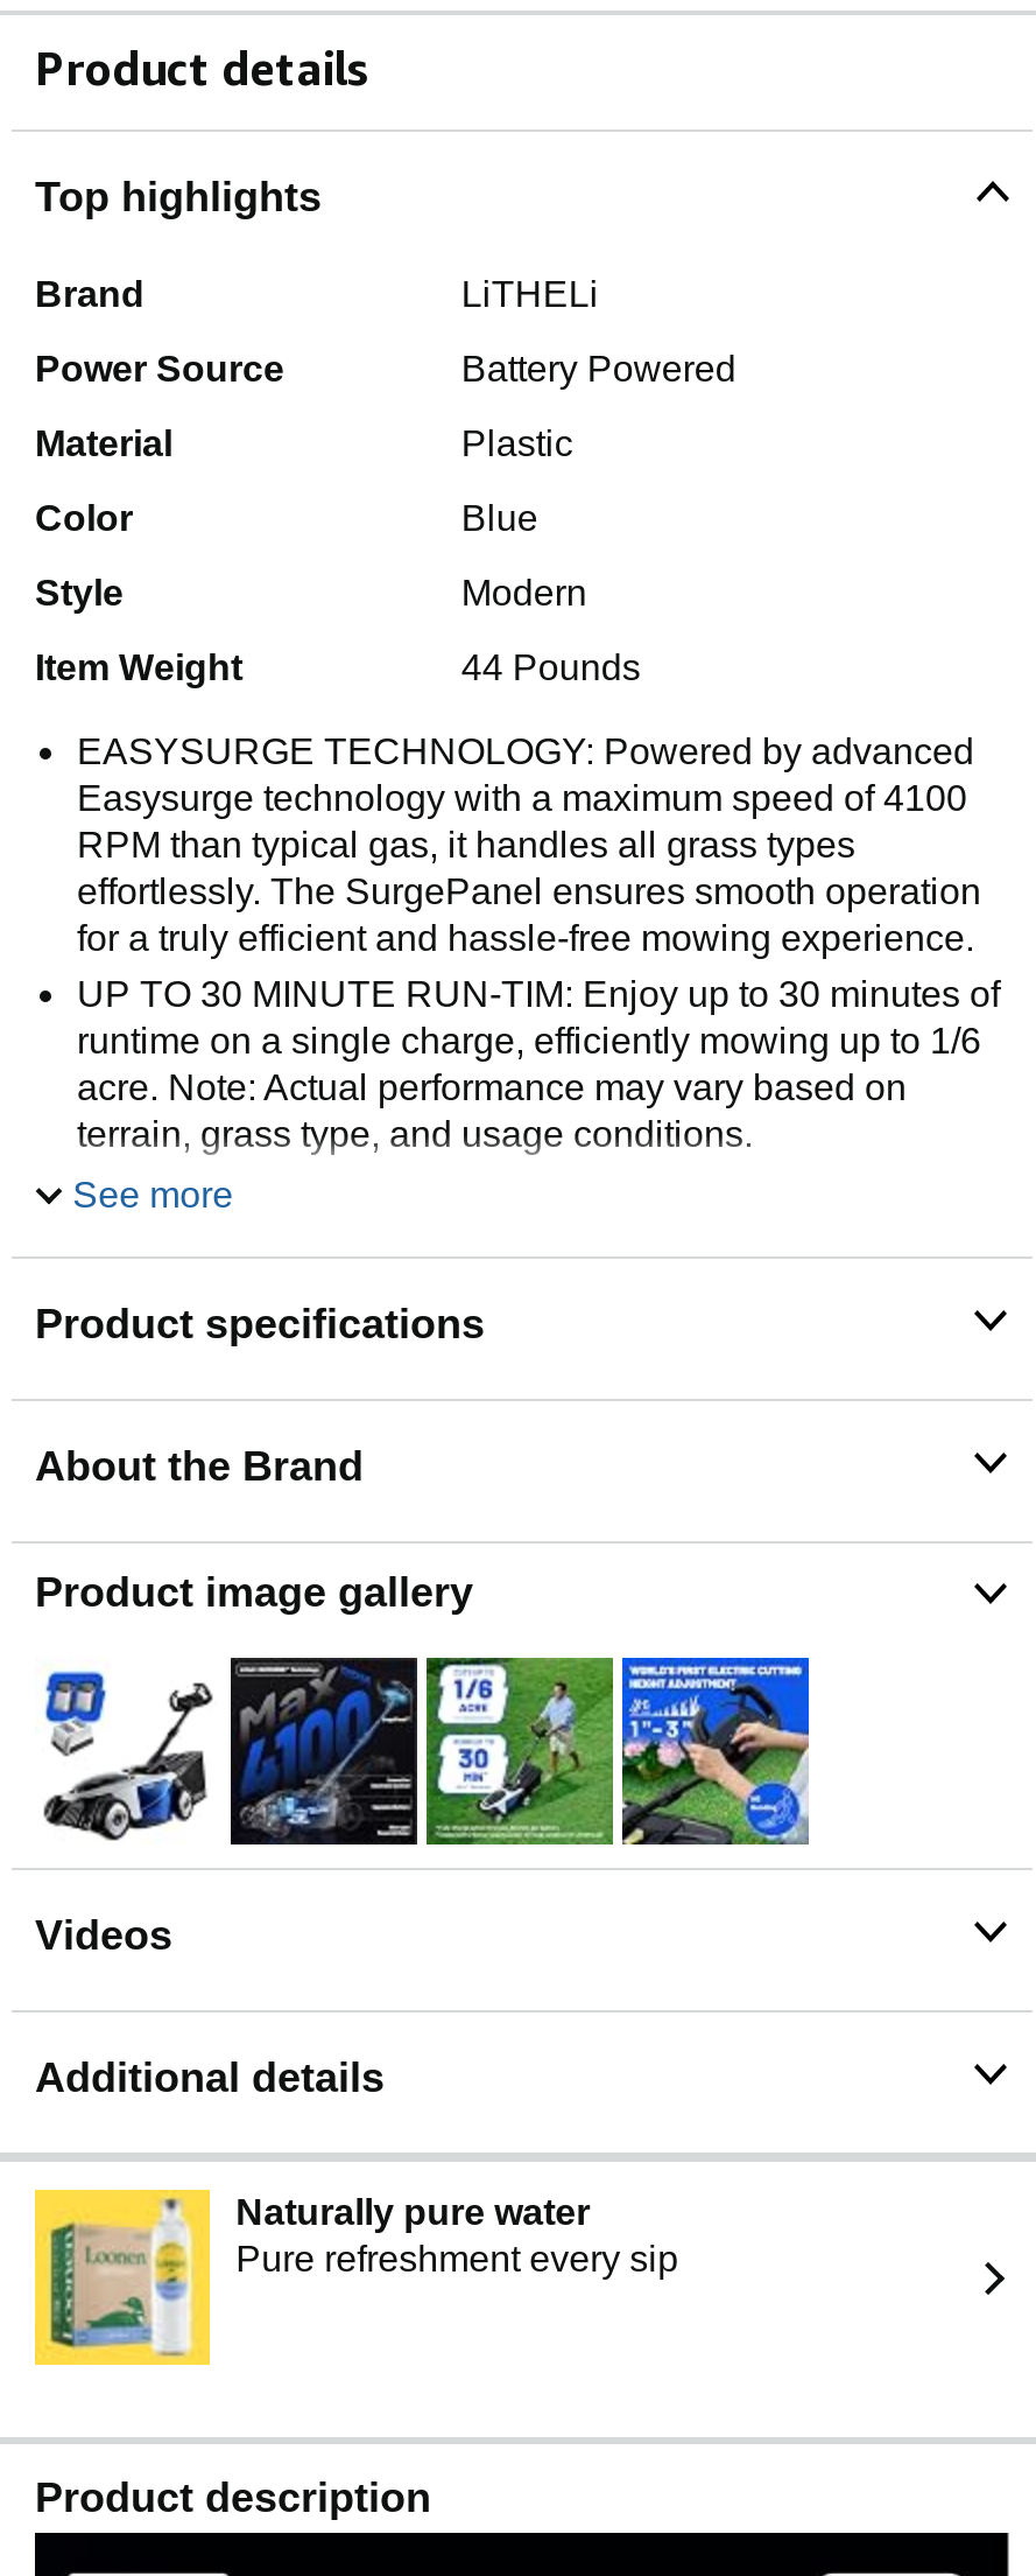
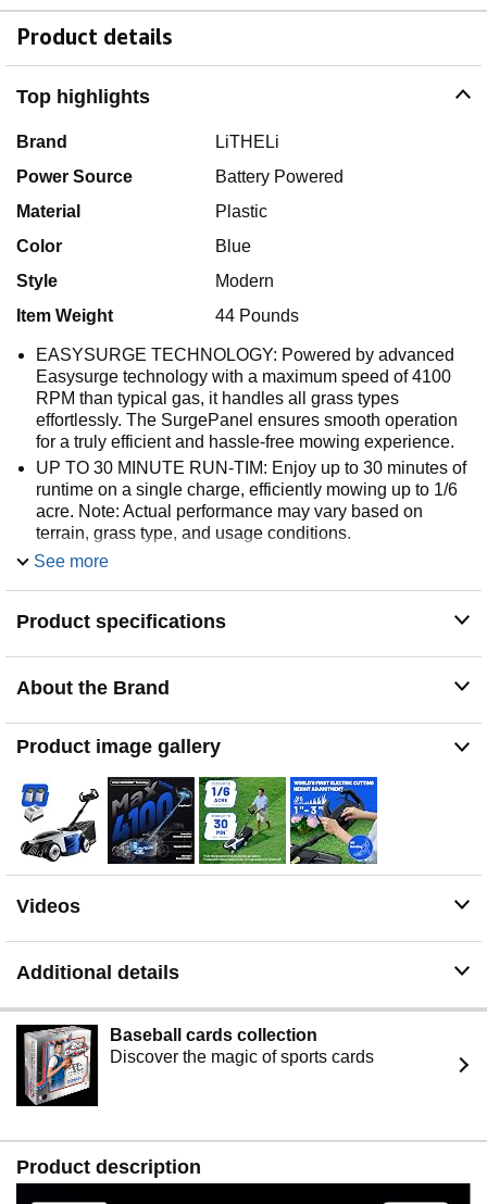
[33,2189,679,2366] [image] | Naturally pure water | Pure refreshment every sip -> [15,1024,374,1107] [image] | Baseball cards collection | Discover the magic of sports cards

